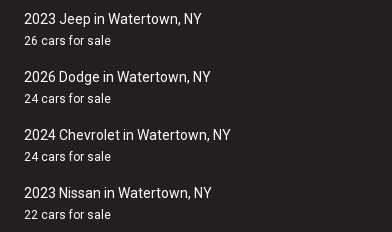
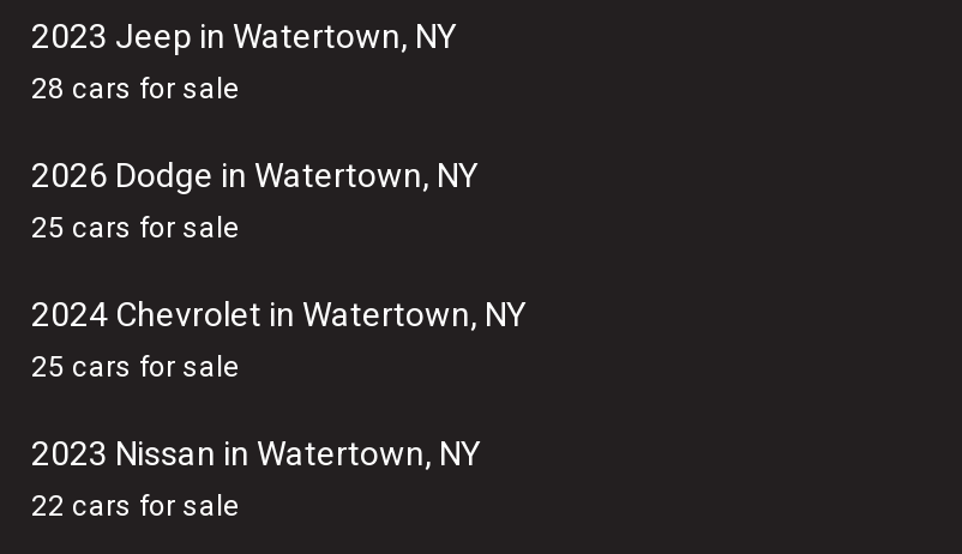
[24,34,111,48] 26 cars for sale -> [31,72,240,106] 28 cars for sale
[24,92,111,106] 24 cars for sale -> [31,211,240,245] 25 cars for sale
[24,150,111,164] 24 cars for sale -> [31,350,240,384] 25 cars for sale

